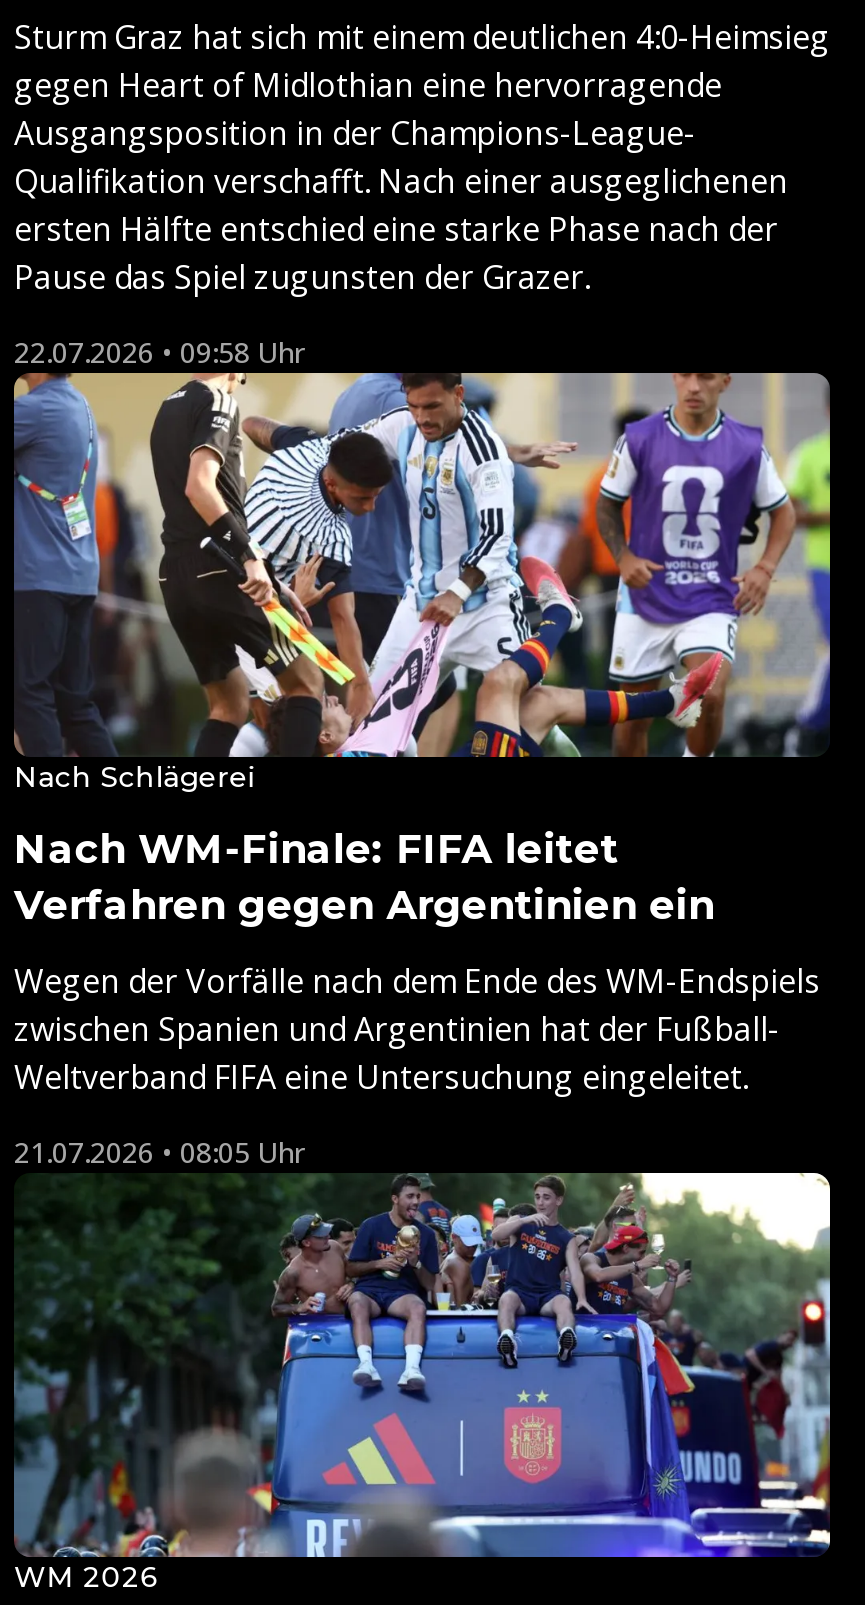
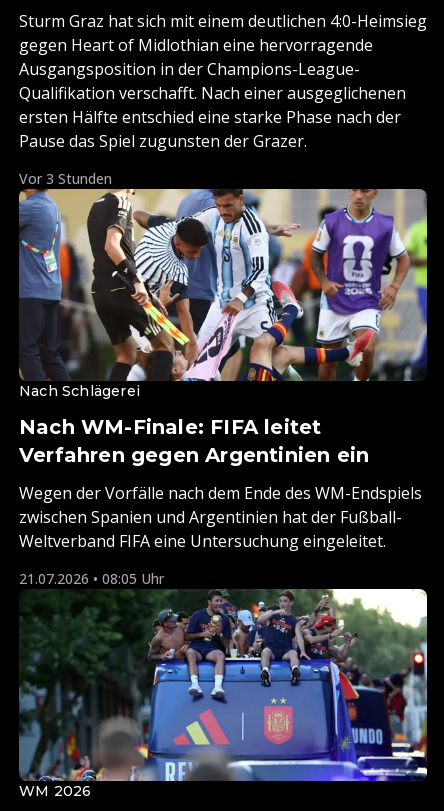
[14,333,304,371] 22.07.2026 • 09:58 Uhr -> [19,169,112,188] Vor 3 Stunden

